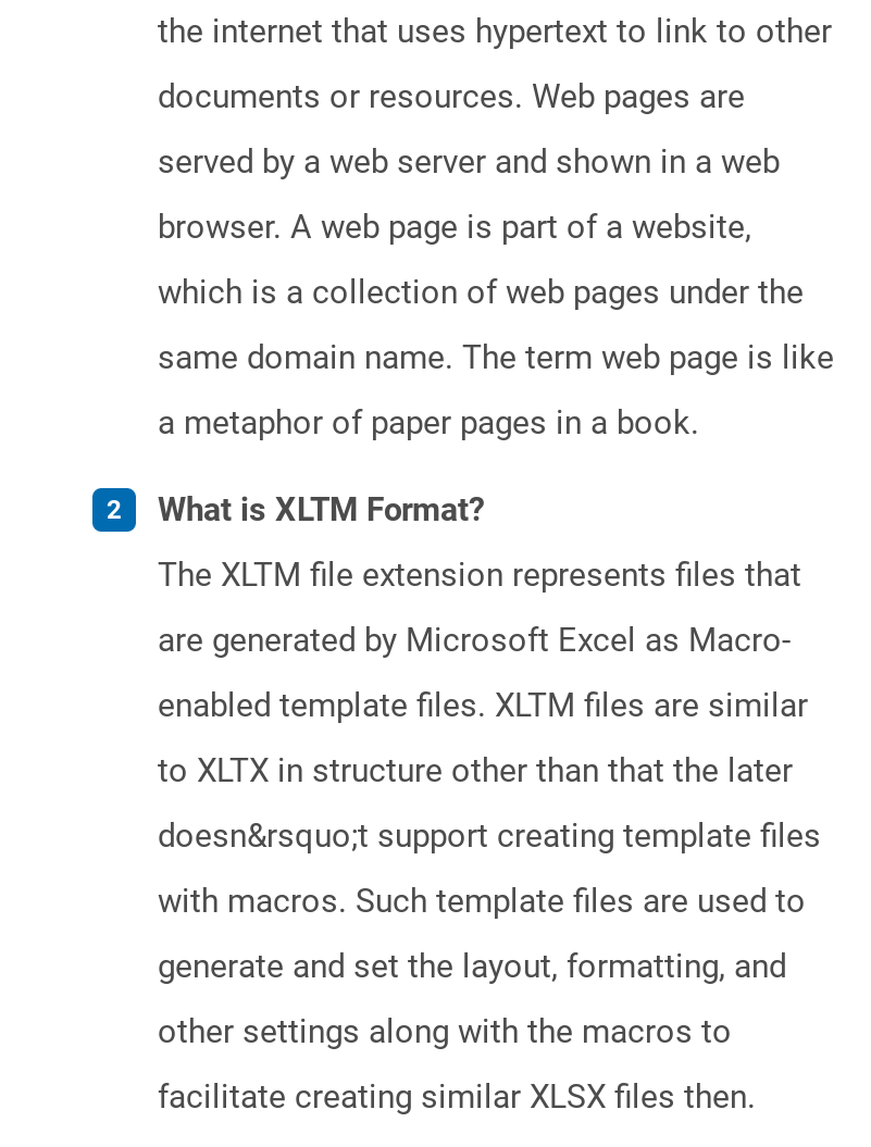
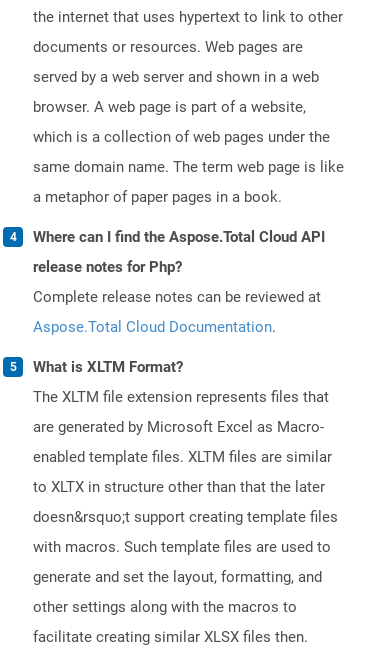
none -> [33,228,325,336] Where can I find the Aspose.Total Cloud API | release notes for Php? | Complete release notes can be reviewed at | Aspose.Total Cloud Documentation.

